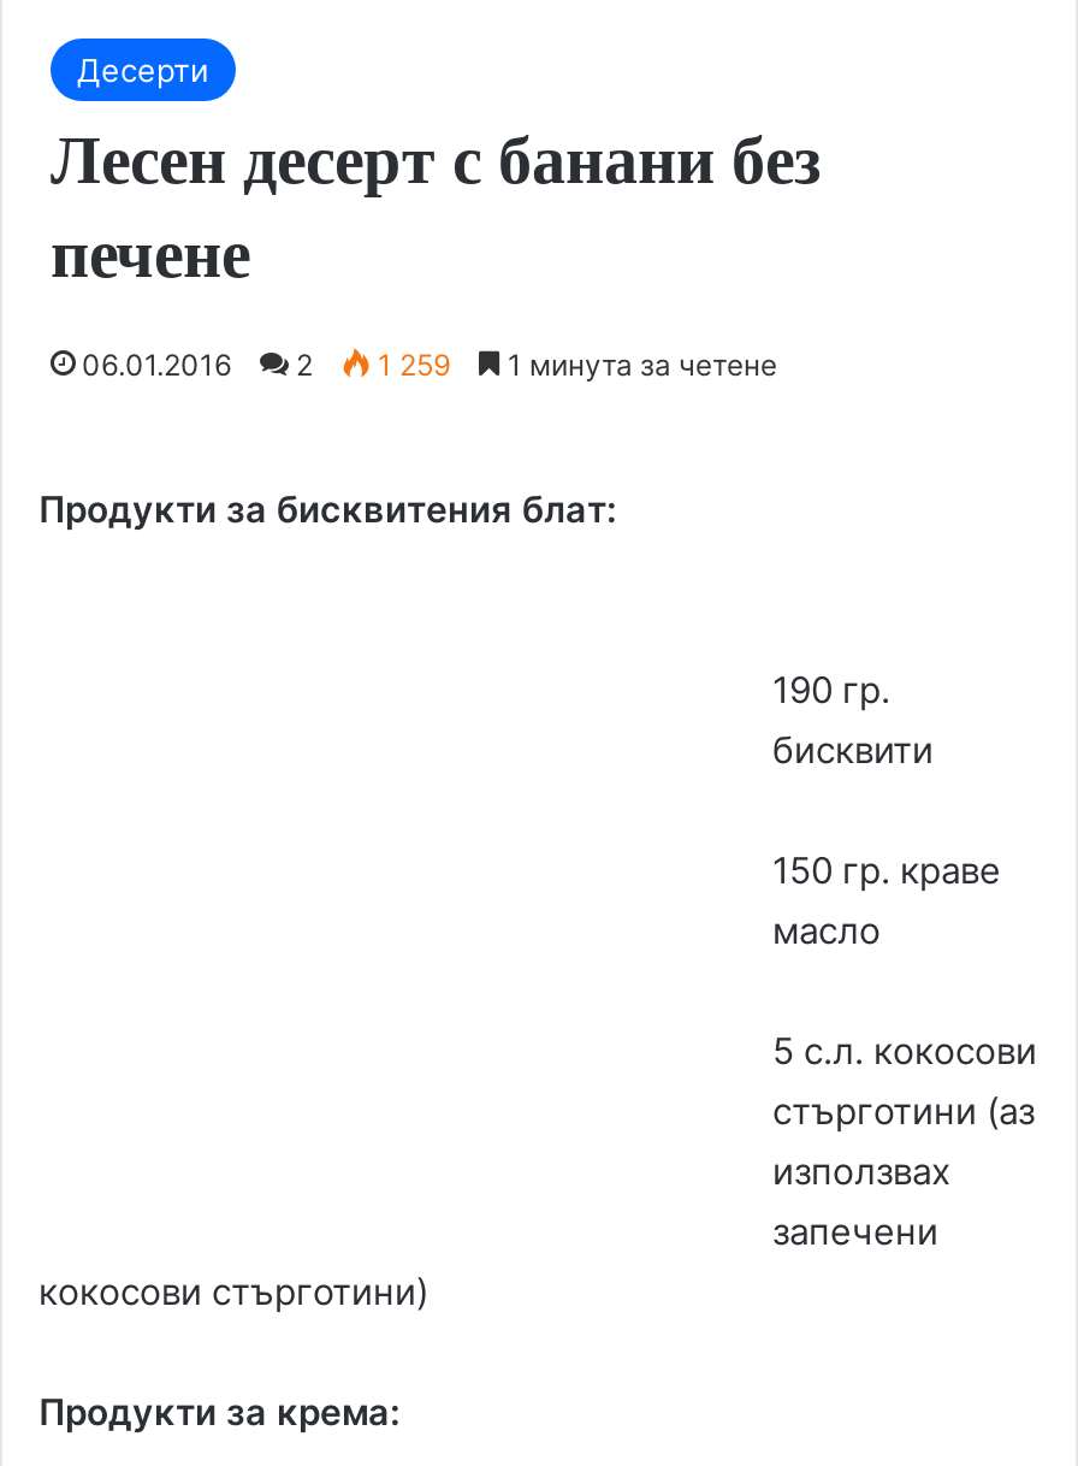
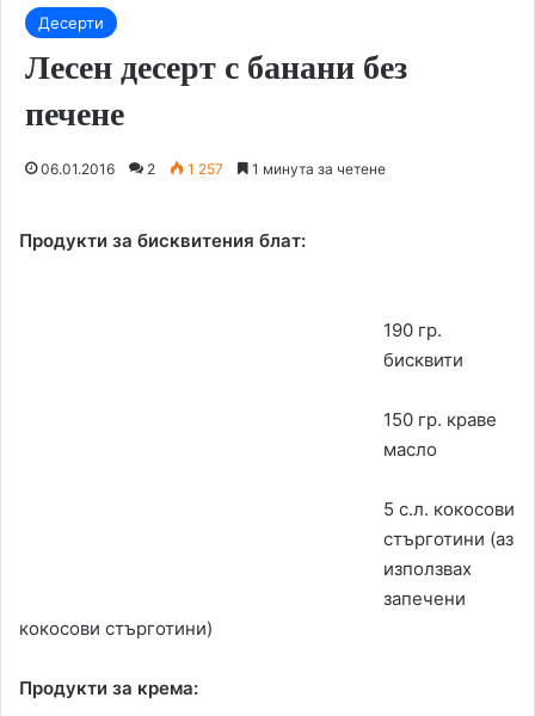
[371,345,450,382] 1 259 -> [184,159,223,177] 1 257

